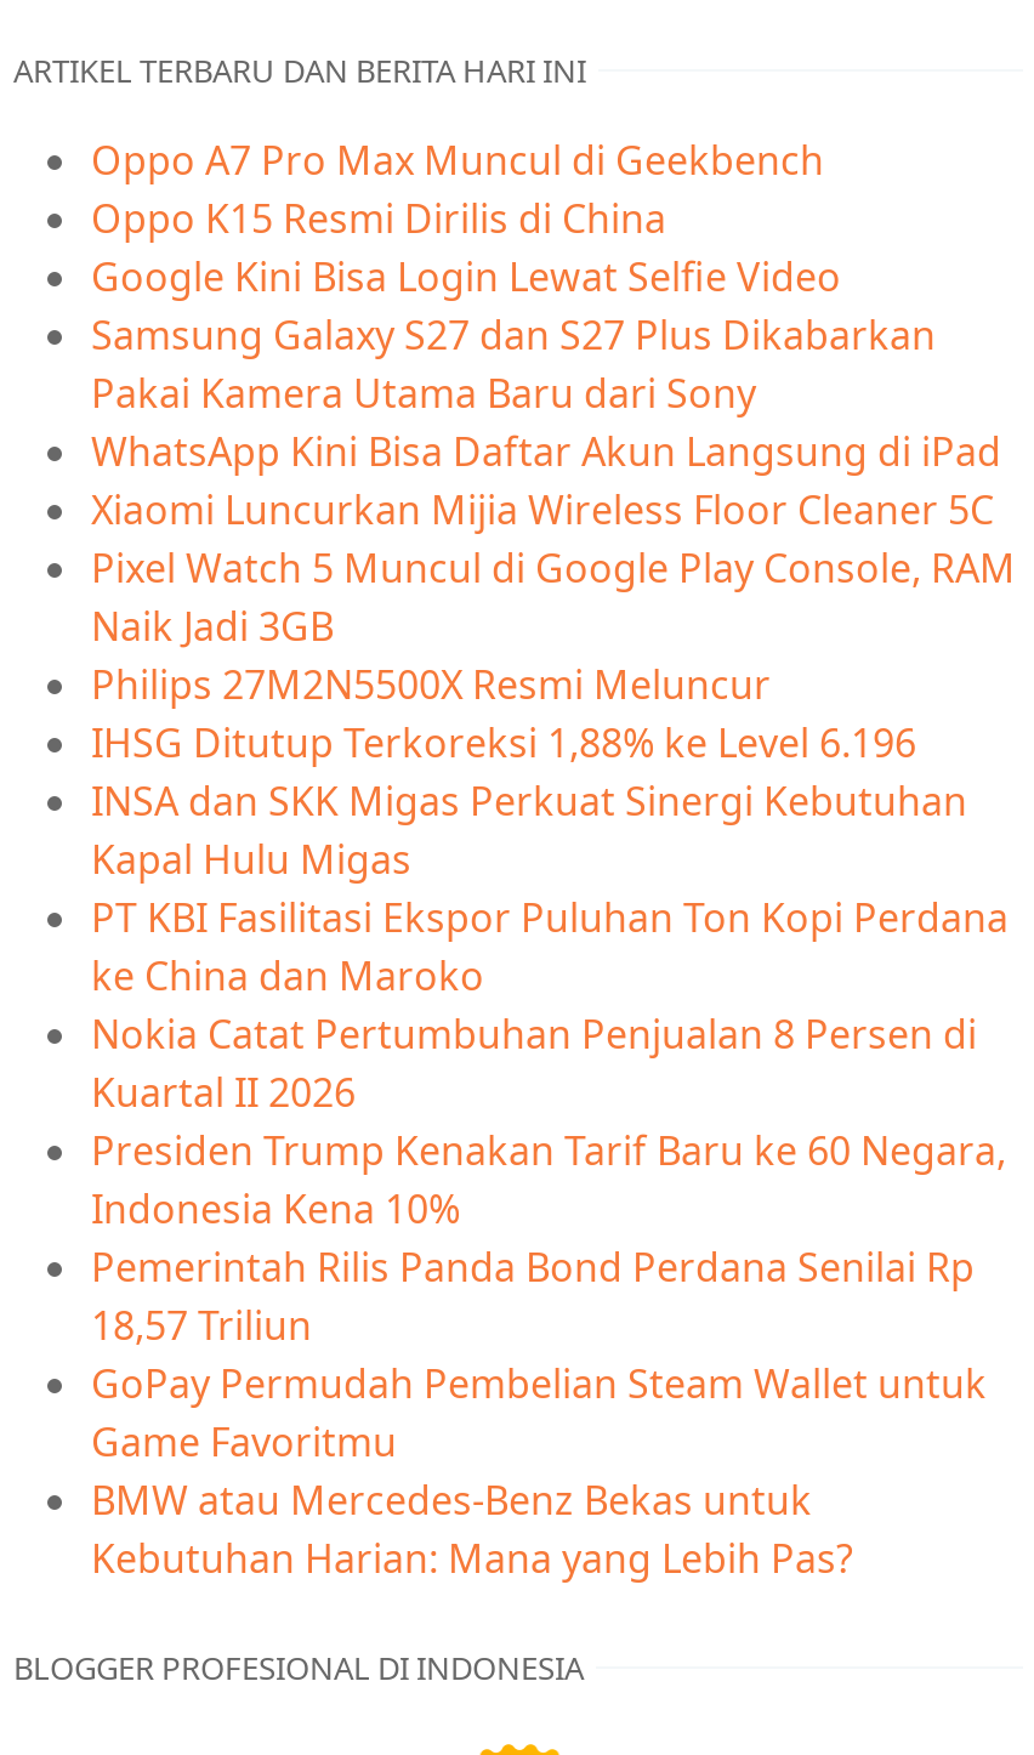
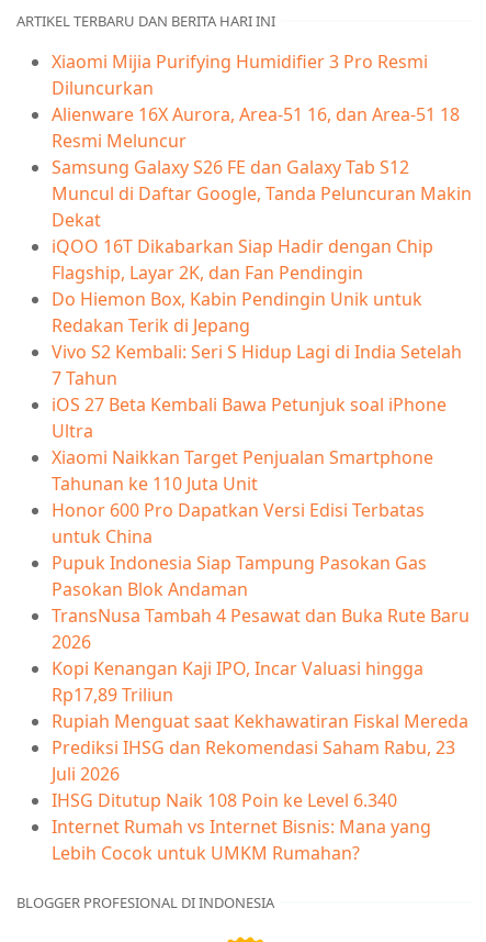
[91,133,1016,1584] Oppo A7 Pro Max Muncul di Geekbench | Oppo K15 Resmi Dirilis di China | Google Kini Bisa Login Lewat Selfie Video | Samsung Galaxy S27 dan S27 Plus Dikabarkan | Pakai Kamera Utama Baru dari Sony | WhatsApp Kini Bisa Daftar Akun Langsung di iPad | Xiaomi Luncurkan Mijia Wireless Floor Cleaner 5C | Pixel Watch 5 Muncul di Google Play Console, RAM | Naik Jadi 3GB | Philips 27M2N5500X Resmi Meluncur | IHSG Ditutup Terkoreksi 1,88% ke Level 6.196 | INSA dan SKK Migas Perkuat Sinergi Kebutuhan | Kapal Hulu Migas | PT KBI Fasilitasi Ekspor Puluhan Ton Kopi Perdana | ke China dan Maroko | Nokia Catat Pertumbuhan Penjualan 8 Persen di | Kuartal II 2026 | Presiden Trump Kenakan Tarif Baru ke 60 Negara, | Indonesia Kena 10% | Pemerintah Rilis Panda Bond Perdana Senilai Rp | 18,57 Triliun | GoPay Permudah Pembelian Steam Wallet untuk | Game Favoritmu | BMW atau Mercedes-Benz Bekas untuk | Kebutuhan Harian: Mana yang Lebih Pas? -> [52,49,472,865] Xiaomi Mijia Purifying Humidifier 3 Pro Resmi | Diluncurkan | Alienware 16X Aurora, Area-51 16, dan Area-51 18 | Resmi Meluncur | Samsung Galaxy S26 FE dan Galaxy Tab S12 | Muncul di Daftar Google, Tanda Peluncuran Makin | Dekat | iQOO 16T Dikabarkan Siap Hadir dengan Chip | Flagship, Layar 2K, dan Fan Pendingin | Do Hiemon Box, Kabin Pendingin Unik untuk | Redakan Terik di Jepang | Vivo S2 Kembali: Seri S Hidup Lagi di India Setelah | 7 Tahun | iOS 27 Beta Kembali Bawa Petunjuk soal iPhone | Ultra | Xiaomi Naikkan Target Penjualan Smartphone | Tahunan ke 110 Juta Unit | Honor 600 Pro Dapatkan Versi Edisi Terbatas | untuk China | Pupuk Indonesia Siap Tampung Pasokan Gas | Pasokan Blok Andaman | TransNusa Tambah 4 Pesawat dan Buka Rute Baru | 2026 | Kopi Kenangan Kaji IPO, Incar Valuasi hingga | Rp17,89 Triliun | Rupiah Menguat saat Kekhawatiran Fiskal Mereda | Prediksi IHSG dan Rekomendasi Saham Rabu, 23 | Juli 2026 | IHSG Ditutup Naik 108 Poin ke Level 6.340 | Internet Rumah vs Internet Bisnis: Mana yang | Lebih Cocok untuk UMKM Rumahan?

